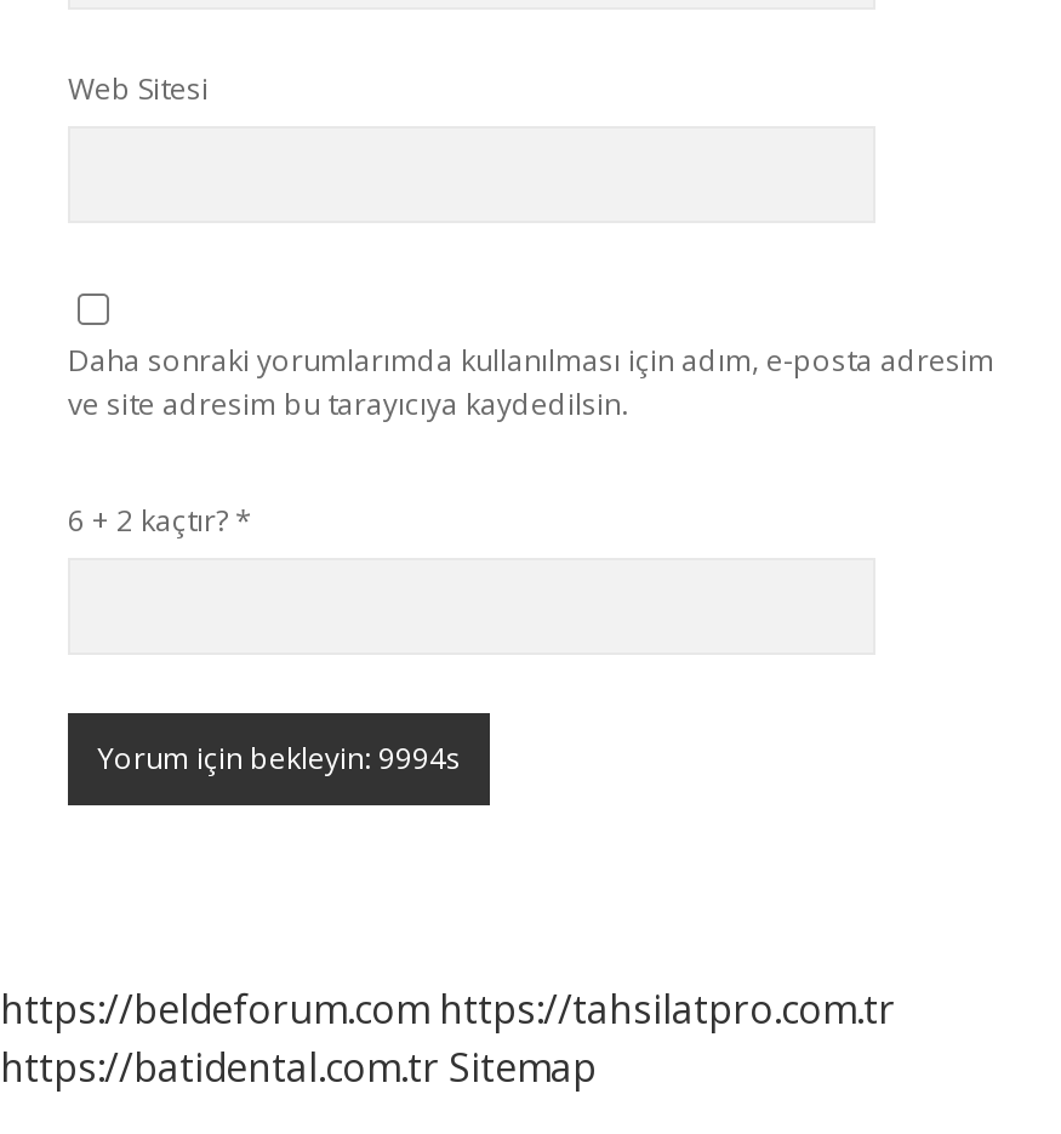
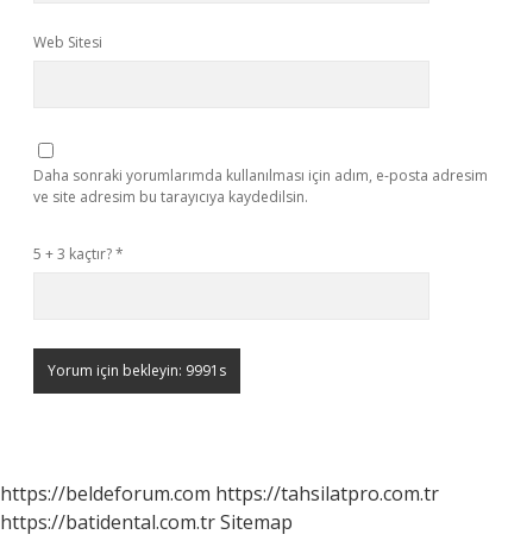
[68,500,252,541] 6 + 2 kaçtır? * -> [33,244,124,264] 5 + 3 kaçtır? *

